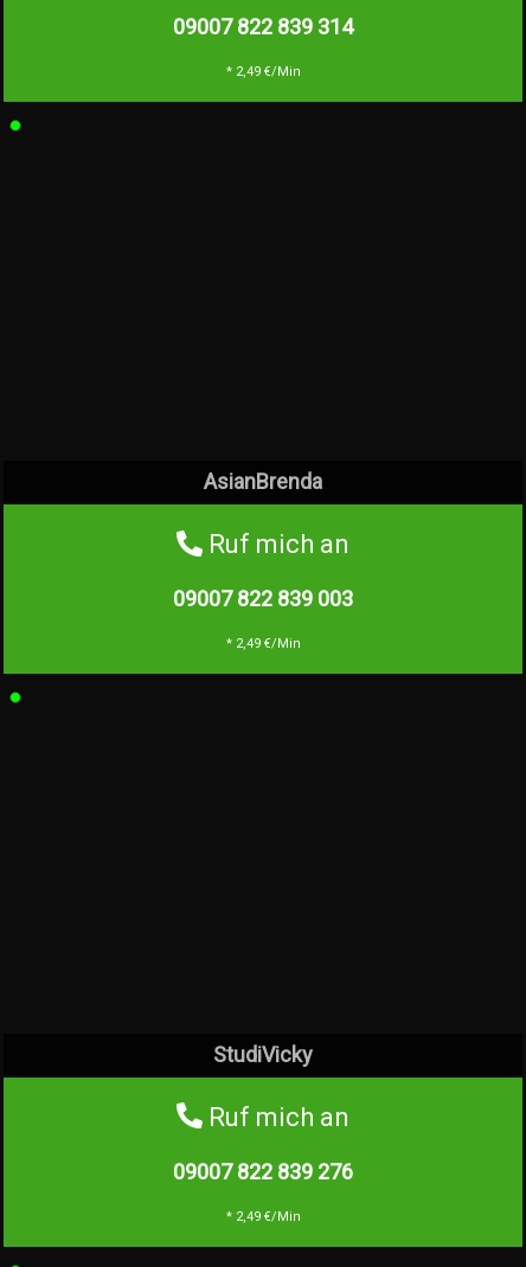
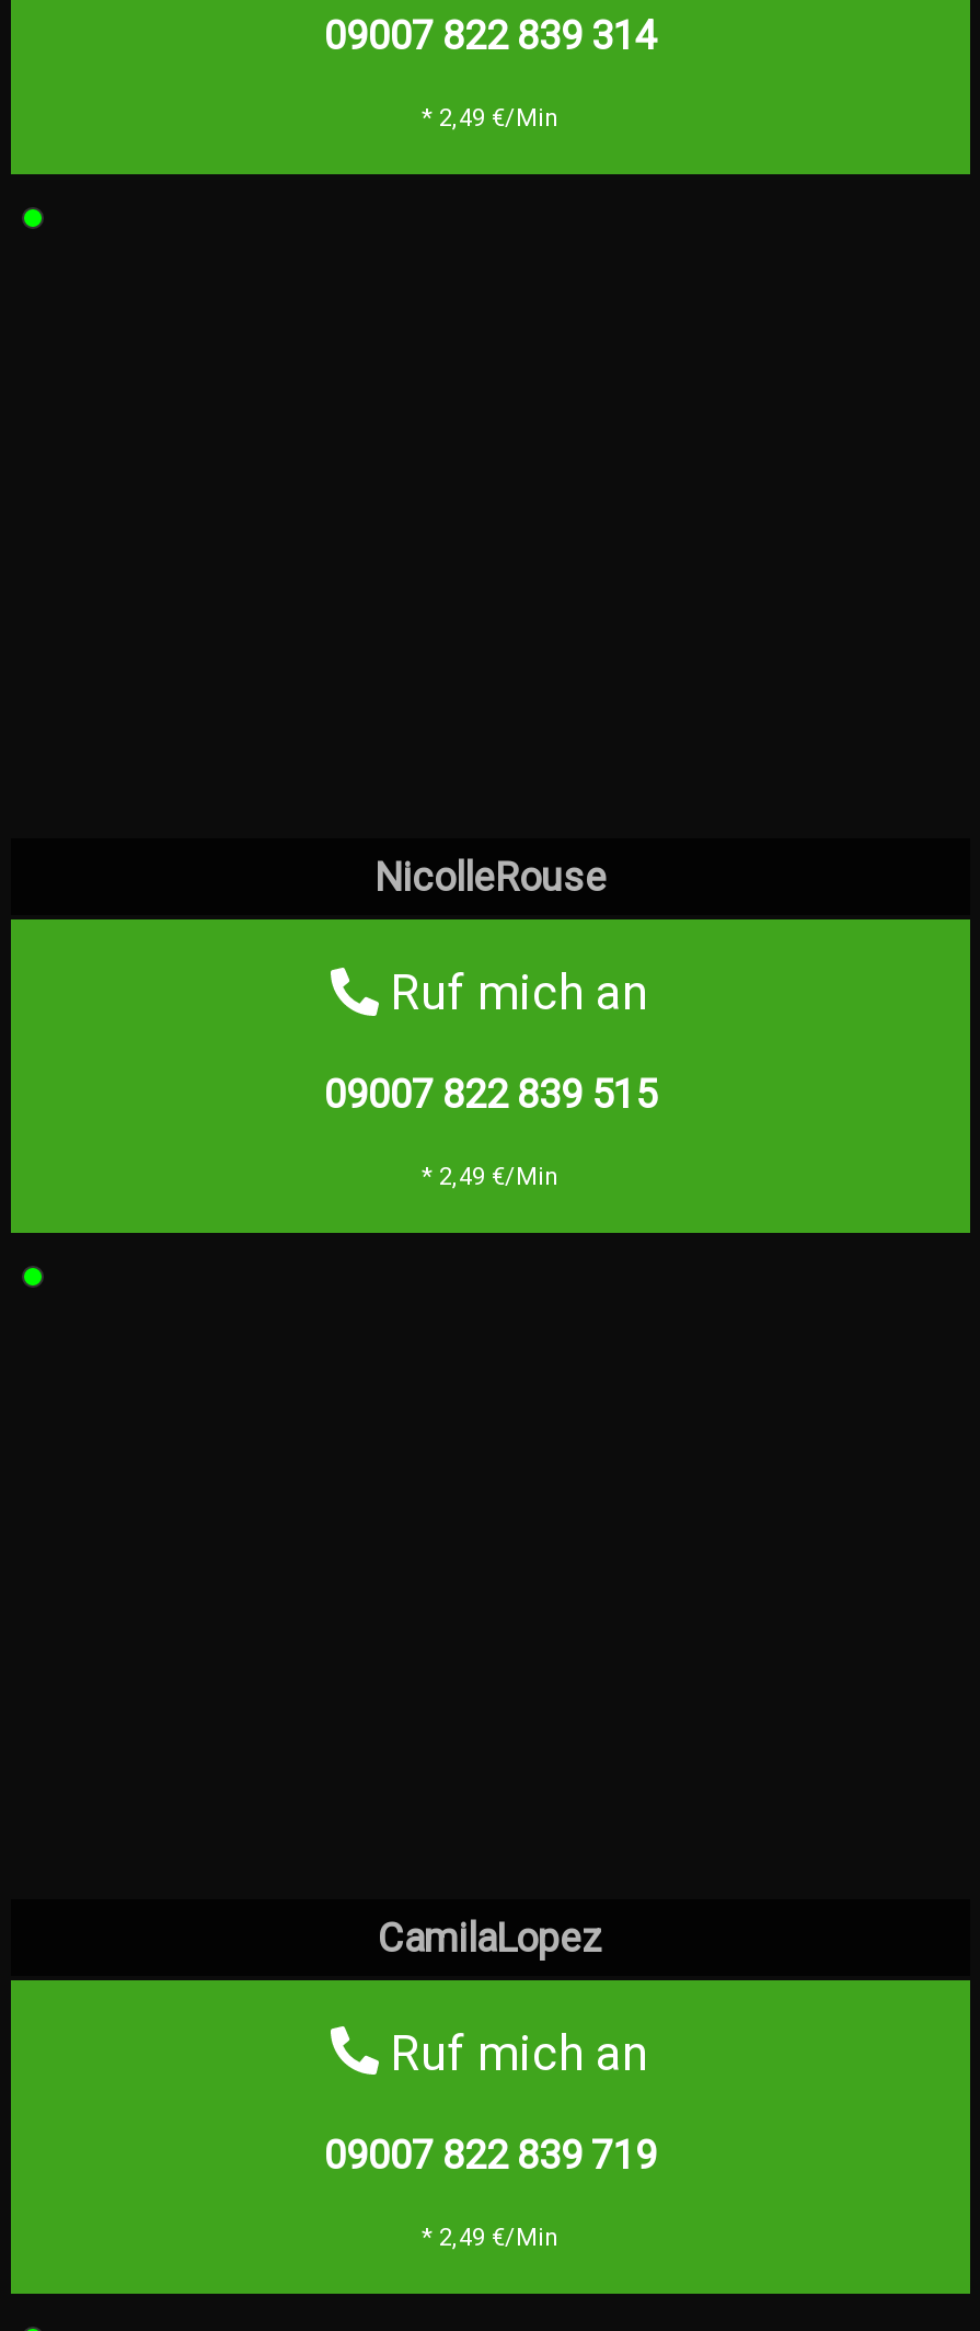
[204,469,322,494] AsianBrenda -> [374,854,607,900] NicolleRouse
[173,586,353,611] 09007 822 839 003 -> [324,1071,657,1117] 09007 822 839 515
[213,1041,313,1066] StudiVicky -> [378,1913,603,1959] CamilaLopez
[173,1159,353,1184] 09007 822 839 276 -> [324,2130,657,2176] 09007 822 839 719

